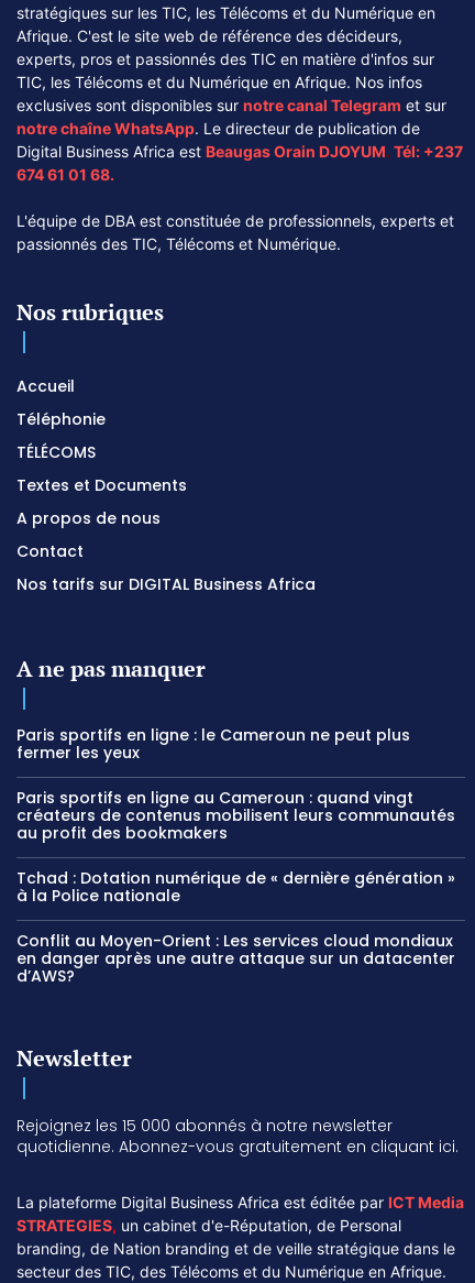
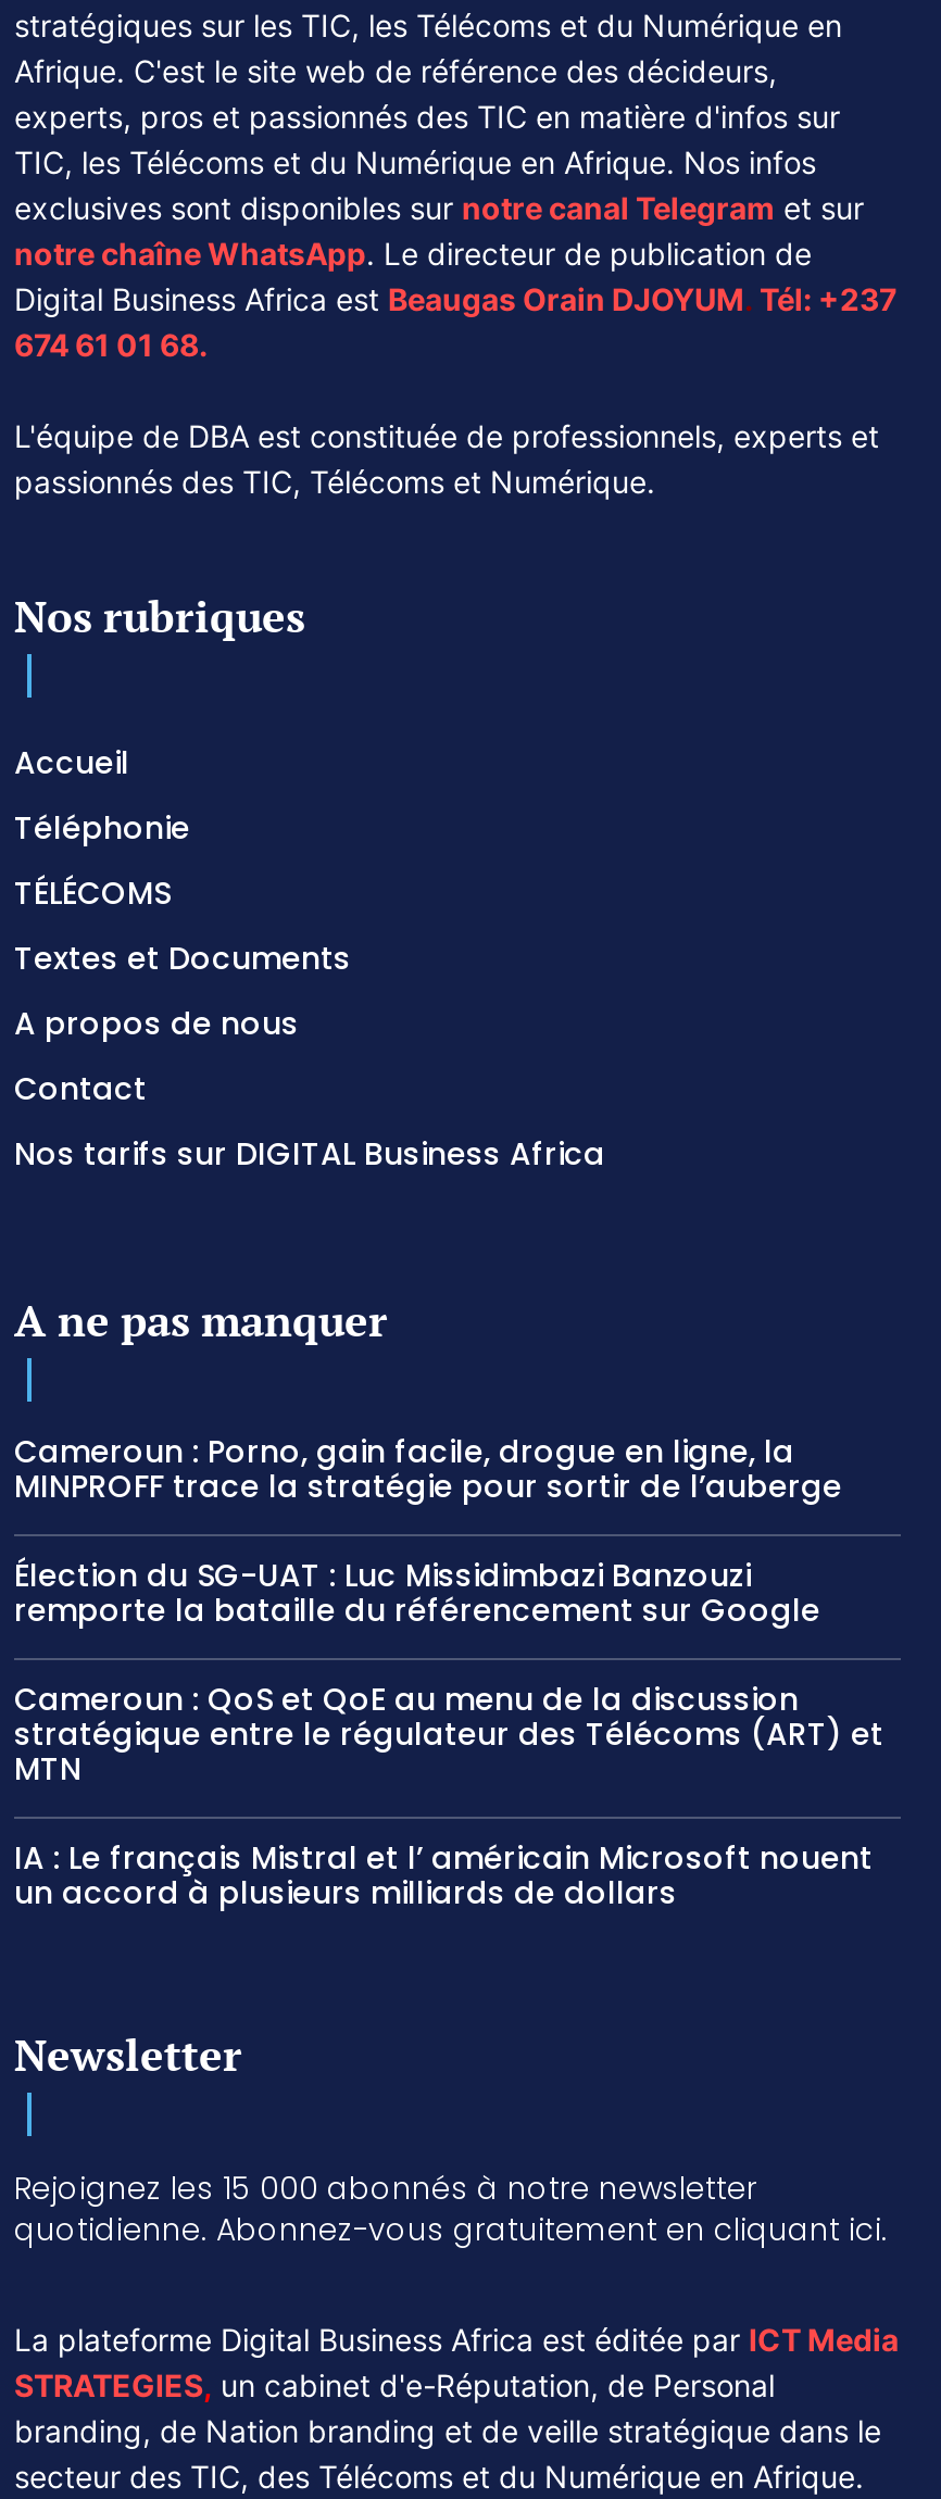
[16,724,410,763] Paris sportifs en ligne : le Cameroun ne peut plus | fermer les yeux -> [14,1429,851,1507] Cameroun : Porno, gain facile, drogue en ligne, la | MINPROFF trace la stratégie pour sortir de l’auberge
[16,786,455,844] Paris sportifs en ligne au Cameroun : quand vingt | créateurs de contenus mobilisent leurs communautés | au profit des bookmakers -> [14,1553,820,1631] Élection du SG-UAT : Luc Missidimbazi Banzouzi | remporte la bataille du référencement sur Google
[16,867,455,906] Tchad : Dotation numérique de « dernière génération » | à la Police nationale -> [14,1677,883,1790] Cameroun : QoS et QoE au menu de la discussion | stratégique entre le régulateur des Télécoms (ART) et | MTN
[16,929,455,987] Conflit au Moyen-Orient : Les services cloud mondiaux | en danger après une autre attaque sur un datacenter | d’AWS? -> [14,1836,873,1914] IA : Le français Mistral et l’ américain Microsoft nouent | un accord à plusieurs milliards de dollars

